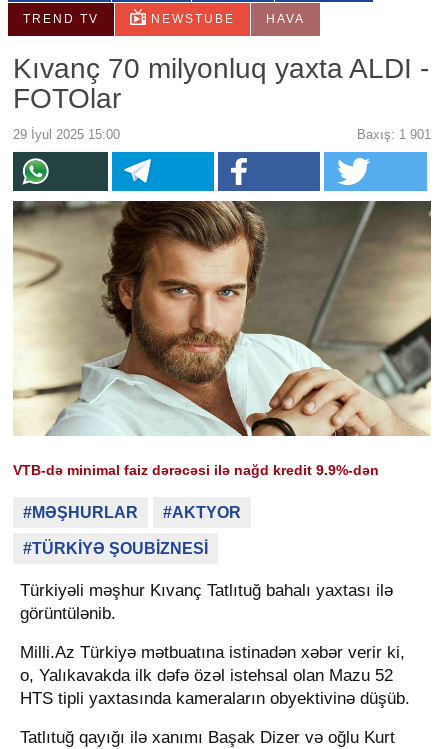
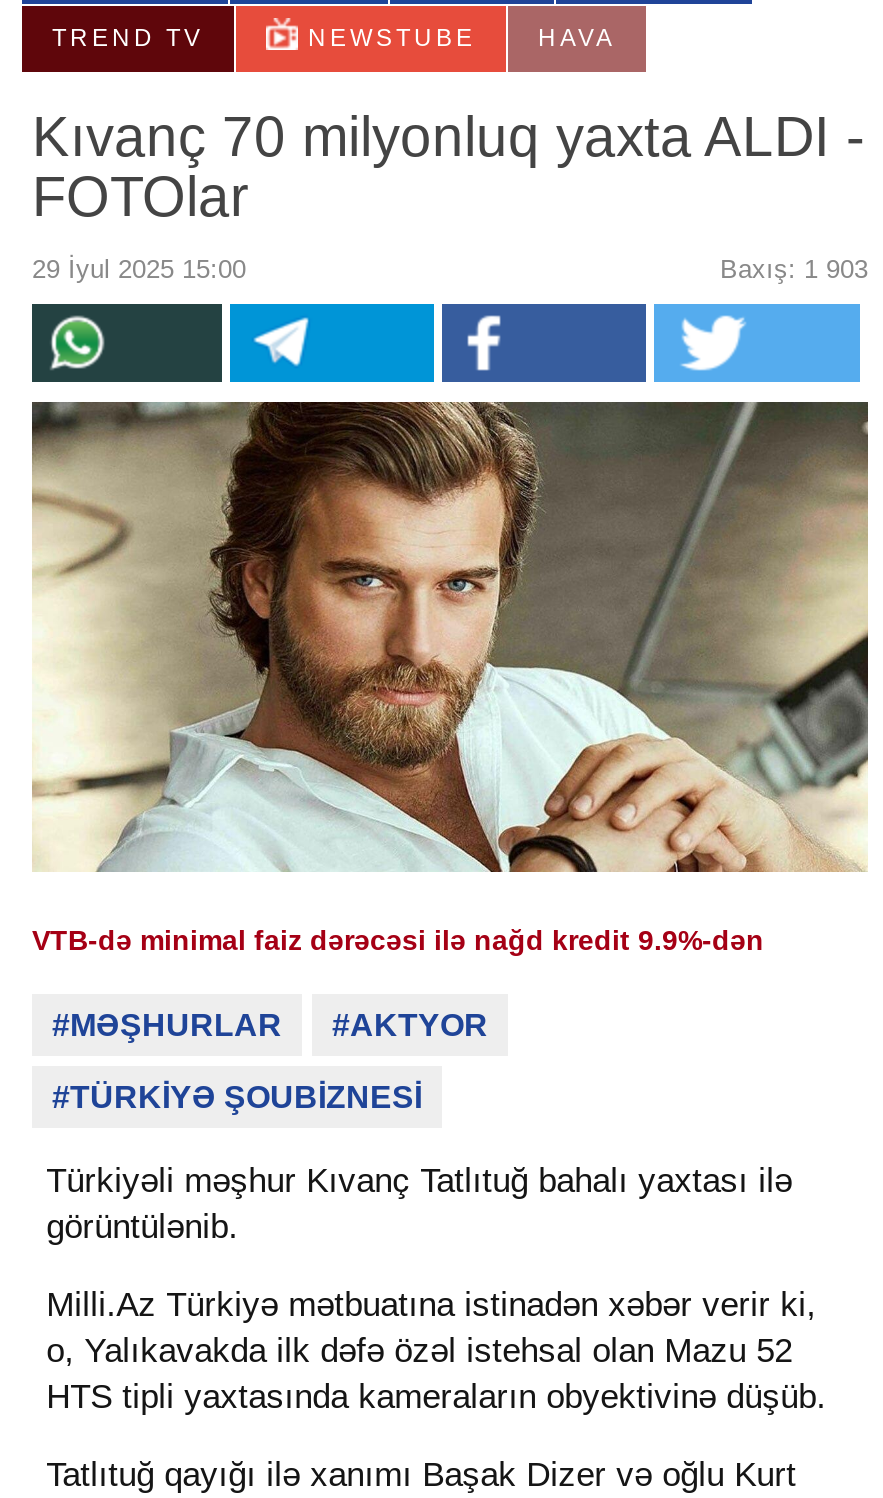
[357,127,431,142] Baxış: 1 901 -> [720,254,868,284] Baxış: 1 903

